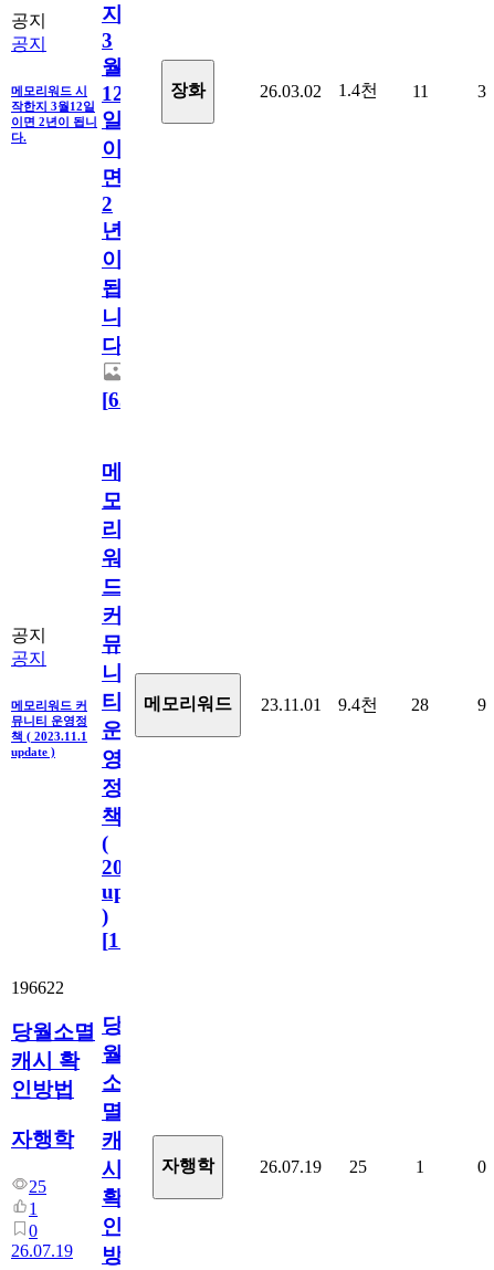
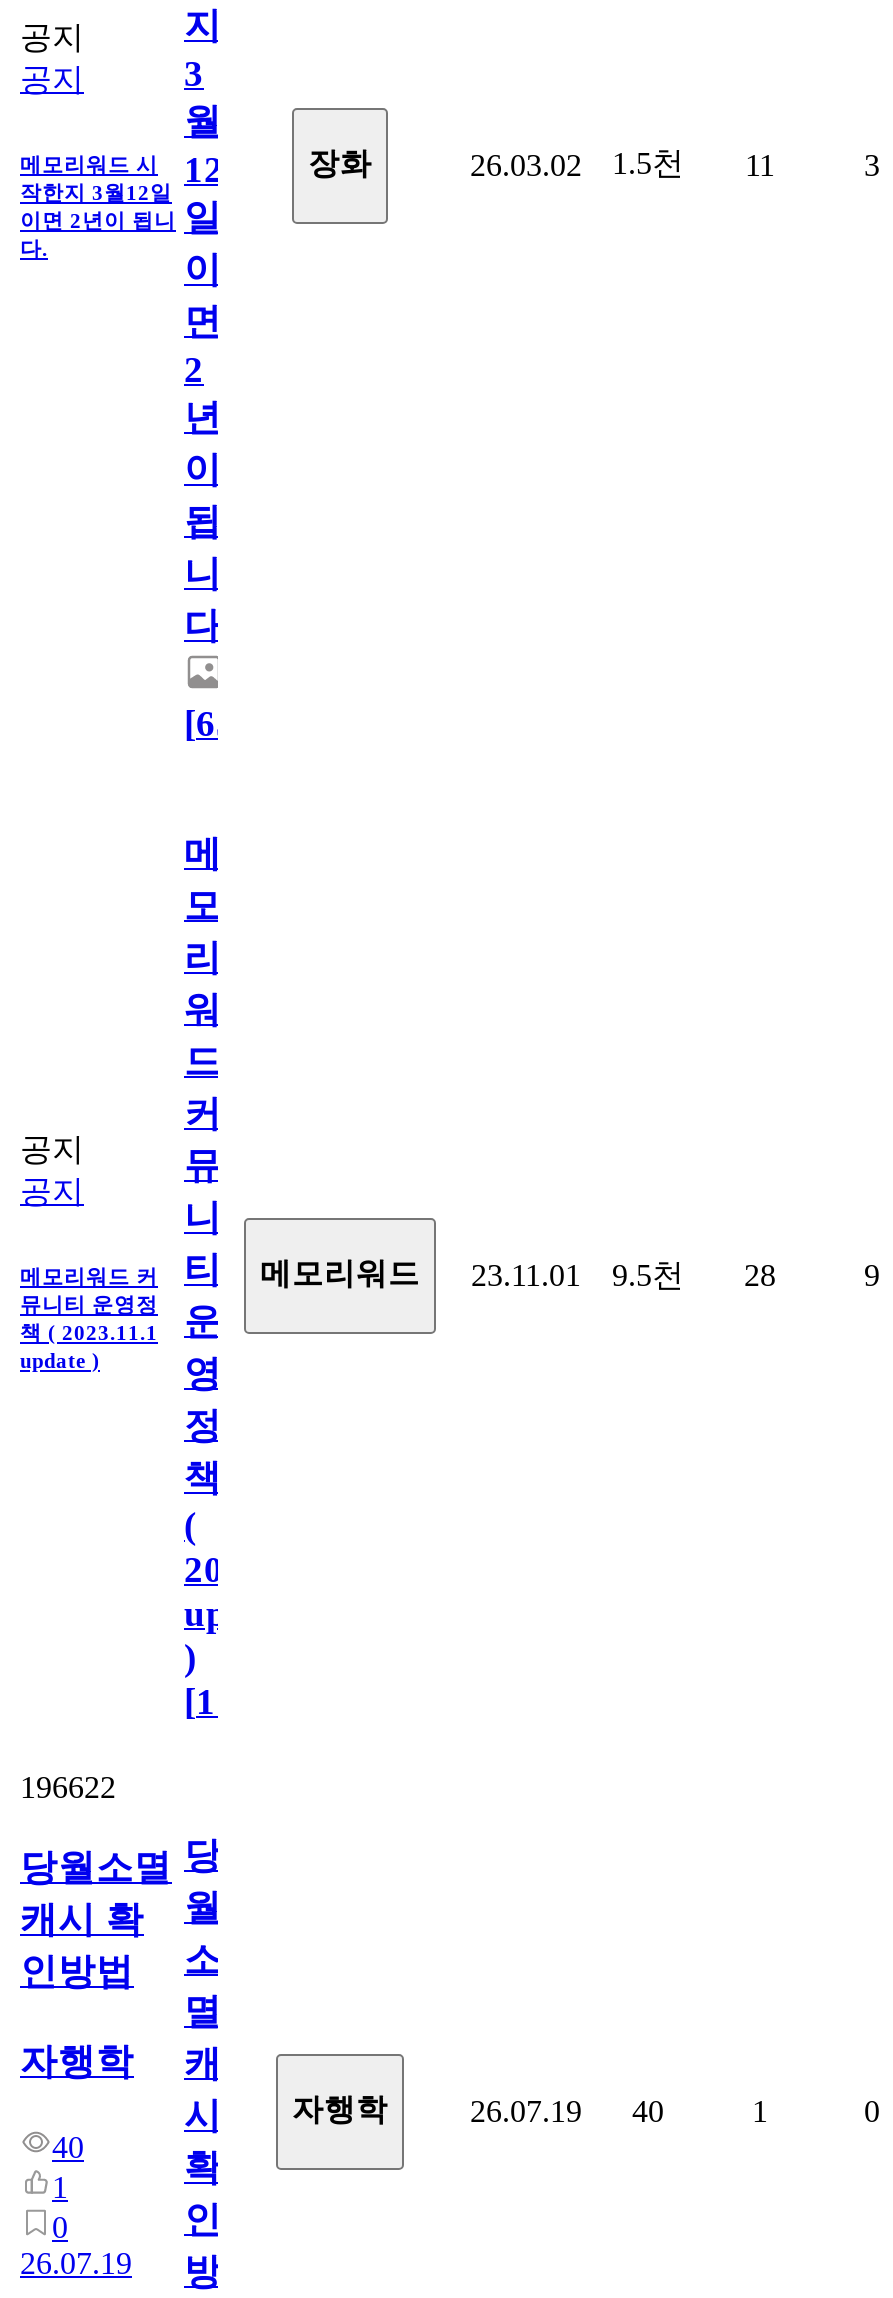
[260,80,428,100] 26.03.02 1.4천 11 -> [470,145,775,181] 26.03.02 1.5천 11
[11,690,429,714] 메모리워드 커 티 메모리워드 23.11.01 9.4천 28 -> [20,1249,776,1291] 메모리워드 커 티 메모리워드 23.11.01 9.5천 28
[260,1157,367,1176] 26.07.19 25 -> [470,2093,664,2127] 26.07.19 40
[29,1177,46,1196] 25 -> [52,2130,84,2164] 40

